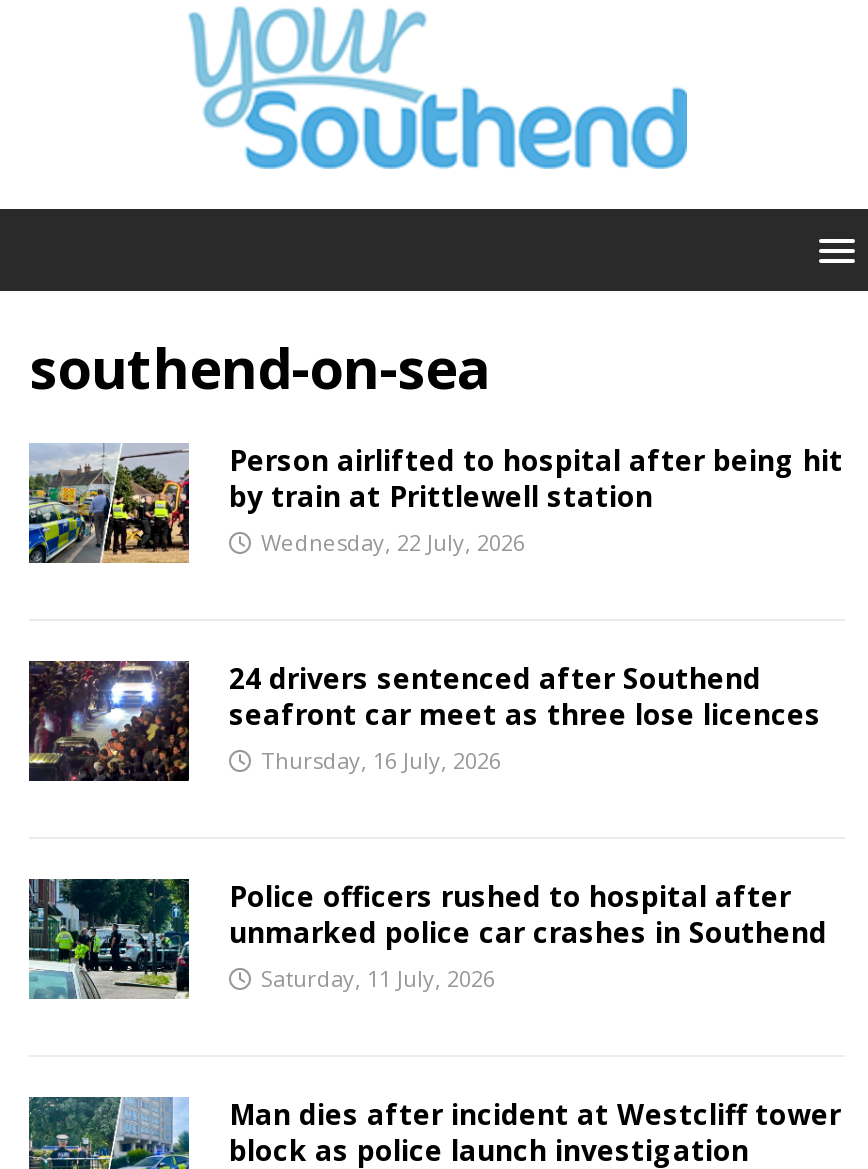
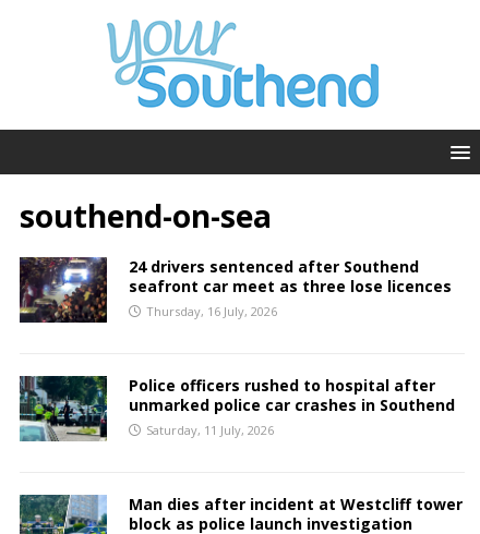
[27,441,843,565] [image] | Person airlifted to hospital after being hit | by train at Prittlewell station | Wednesday, 22 July, 2026 -> none

